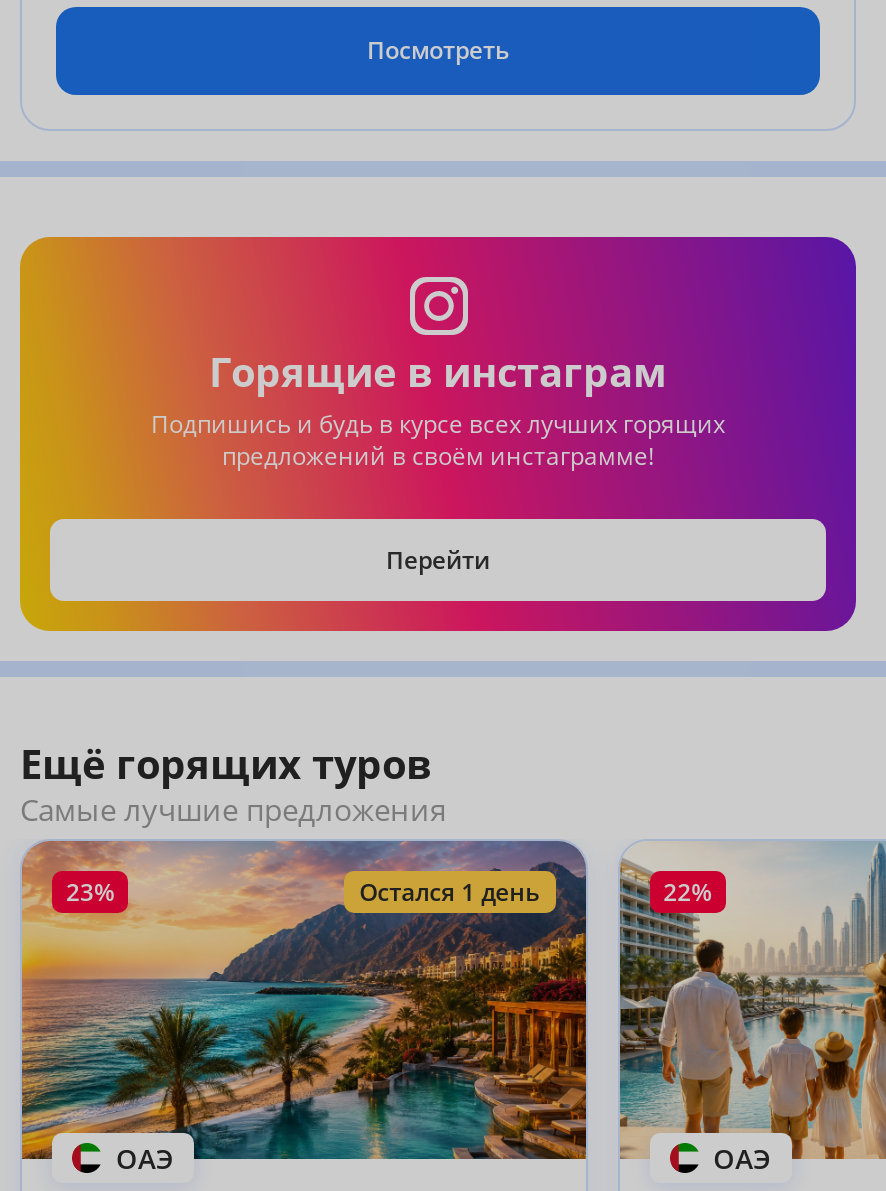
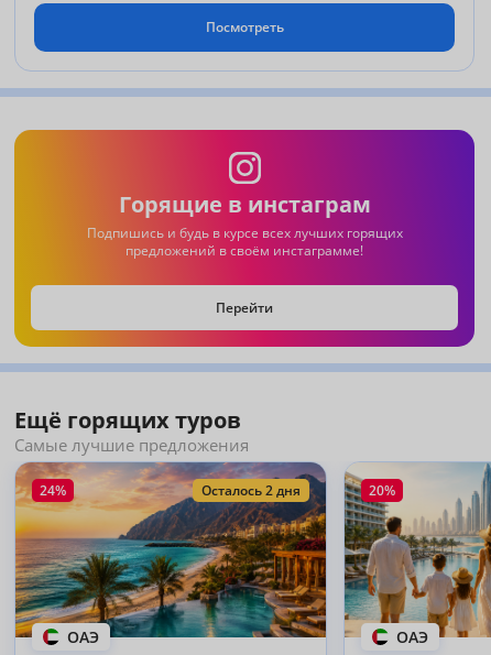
[66,876,539,908] 23% | Остался 1 день -> [40,482,300,499] 24% | Осталось 2 дня
[663,876,711,908] 22% -> [368,482,395,499] 20%

